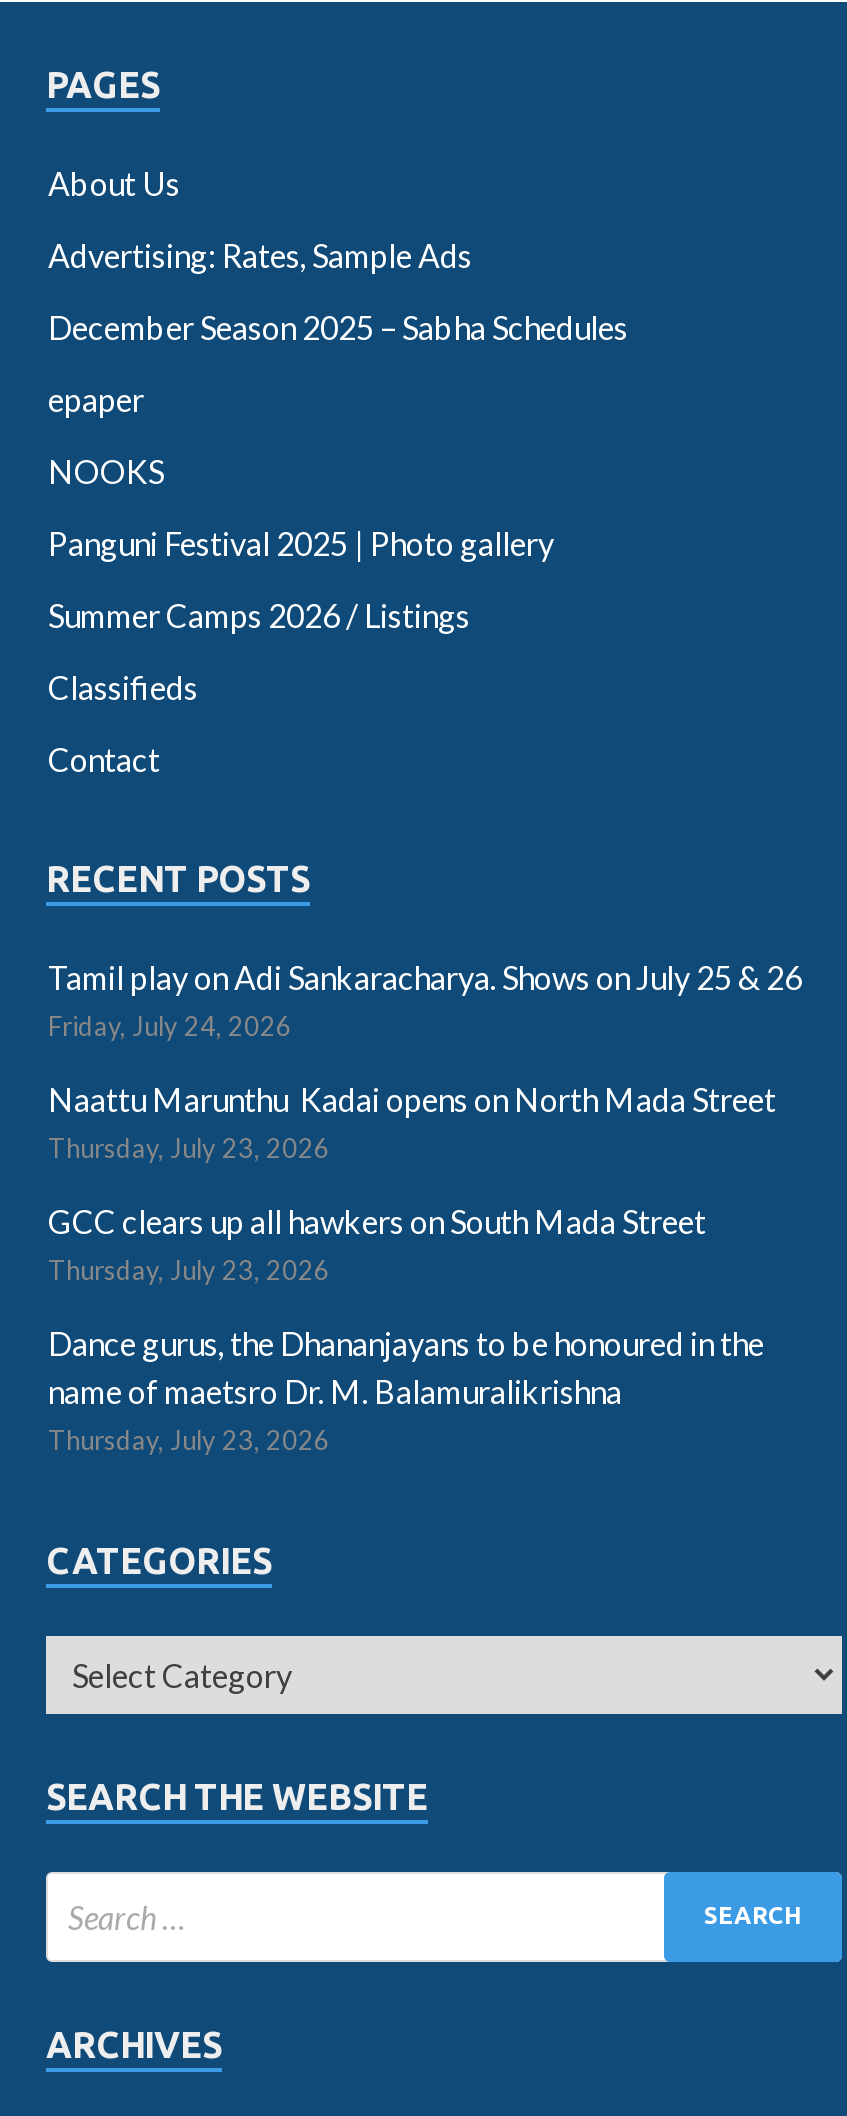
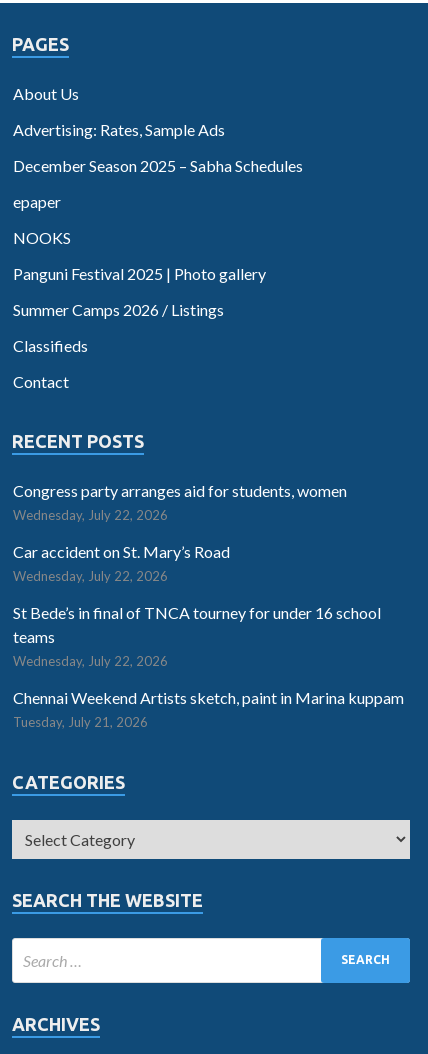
[48,957,802,1041] Tamil play on Adi Sankaracharya. Shows on July 25 & 26 | Friday, July 24, 2026 -> [13,480,347,522] Congress party arranges aid for students, women | Wednesday, July 22, 2026
[48,1079,776,1163] Naattu Marunthu Kadai opens on North Mada Street | Thursday, July 23, 2026 -> [13,541,230,583] Car accident on St. Mary’s Road | Wednesday, July 22, 2026
[48,1201,706,1285] GCC clears up all hawkers on South Mada Street | Thursday, July 23, 2026 -> [13,602,381,668] St Bede’s in final of TNCA tourney for under 16 school | teams | Wednesday, July 22, 2026
[48,1323,764,1455] Dance gurus, the Dhananjayans to be honoured in the | name of maetsro Dr. M. Balamuralikrishna | Thursday, July 23, 2026 -> [13,687,404,729] Chennai Weekend Artists sketch, paint in Marina kuppam | Tuesday, July 21, 2026

